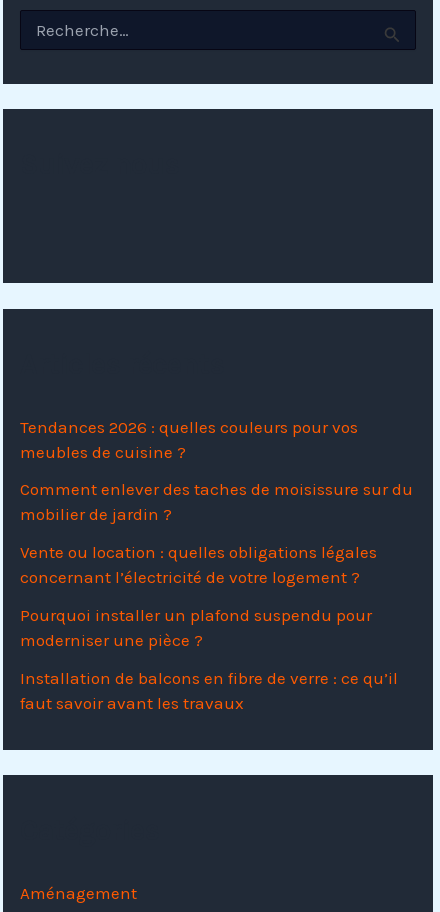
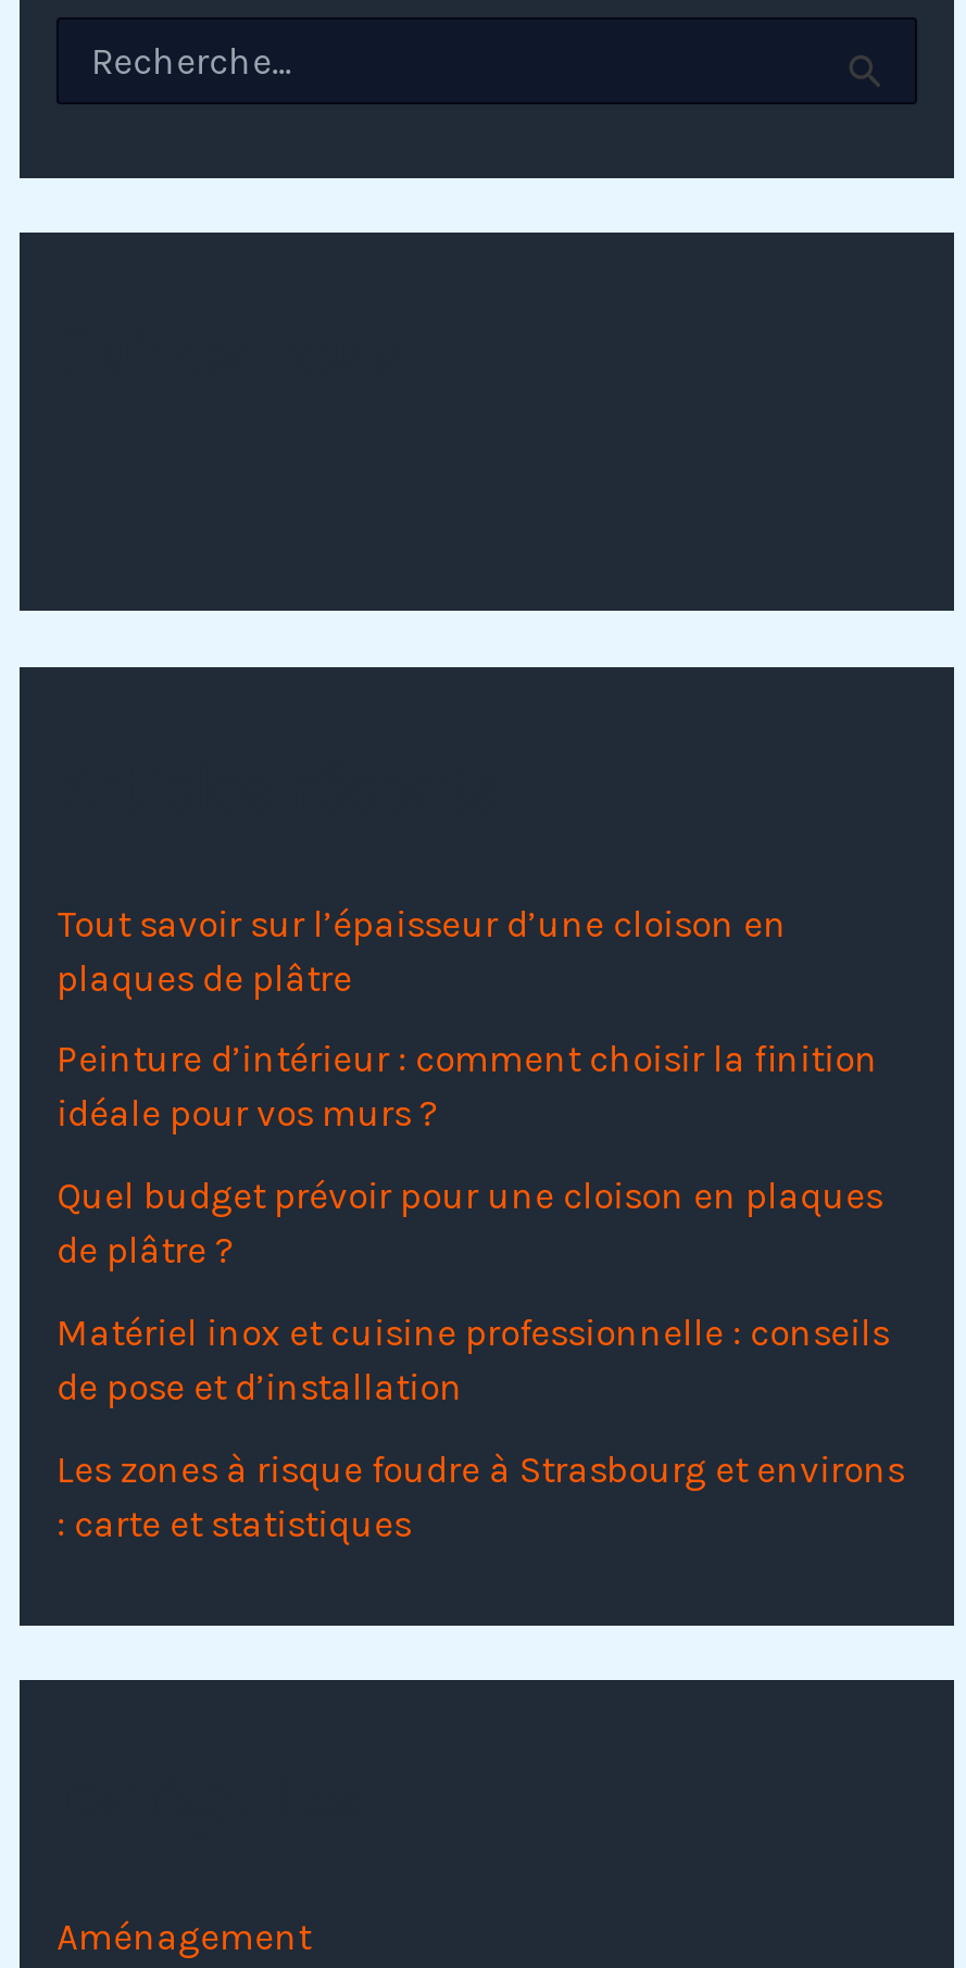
[20,416,358,461] Tendances 2026 : quelles couleurs pour vos | meubles de cuisine ? -> [57,901,787,999] Tout savoir sur l’épaisseur d’une cloison en | plaques de plâtre
[20,479,413,524] Comment enlever des taches de moisissure sur du | mobilier de jardin ? -> [57,1037,878,1135] Peinture d’intérieur : comment choisir la finition | idéale pour vos murs ?
[20,542,377,587] Vente ou location : quelles obligations légales | concernant l’électricité de votre logement ? -> [57,1174,883,1271] Quel budget prévoir pour une cloison en plaques | de plâtre ?
[20,605,372,650] Pourquoi installer un plafond suspendu pour | moderniser une pièce ? -> [57,1310,889,1408] Matériel inox et cuisine professionnelle : conseils | de pose et d’installation
[20,667,398,712] Installation de balcons en fibre de verre : ce qu’il | faut savoir avant les travaux -> [57,1446,904,1544] Les zones à risque foudre à Strasbourg et environs | : carte et statistiques

